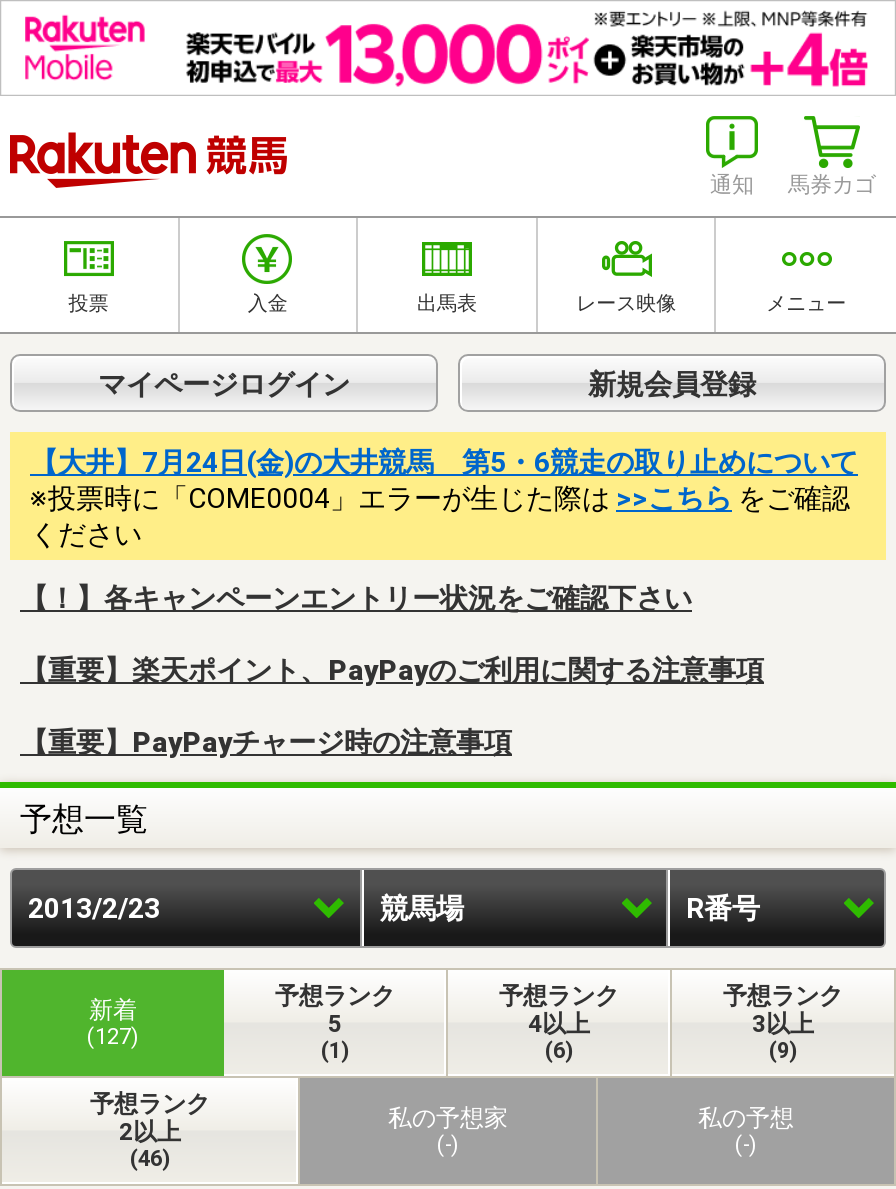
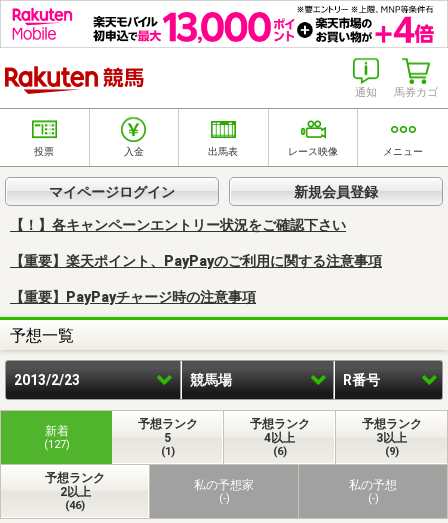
[30,446,858,550] 【大井】7月24日(金)の大井競馬 第5・6競走の取り止めについて | ※投票時に「COME0004」エラーが生じた際は>>こちらをご確認 | ください -> none

